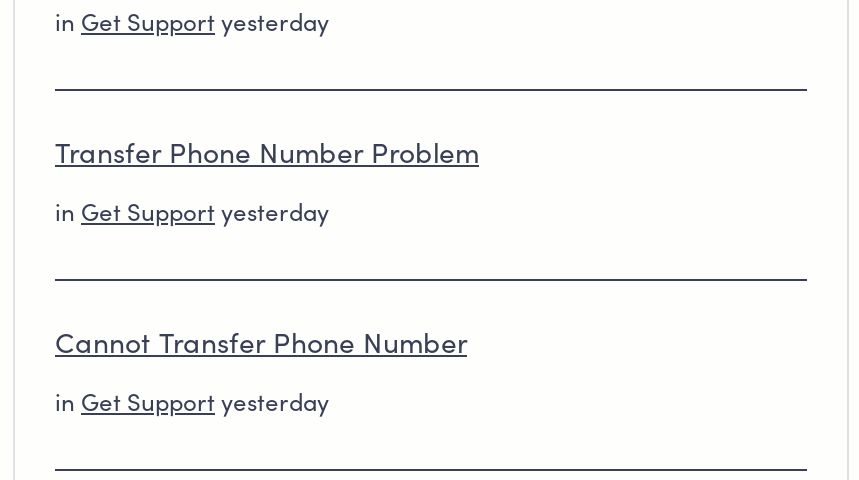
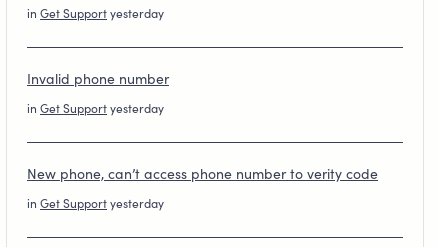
[55,143,479,171] Transfer Phone Number Problem -> [27,74,169,88] Invalid phone number
[55,333,467,361] Cannot Transfer Phone Number -> [27,169,378,183] New phone, can’t access phone number to verity code

